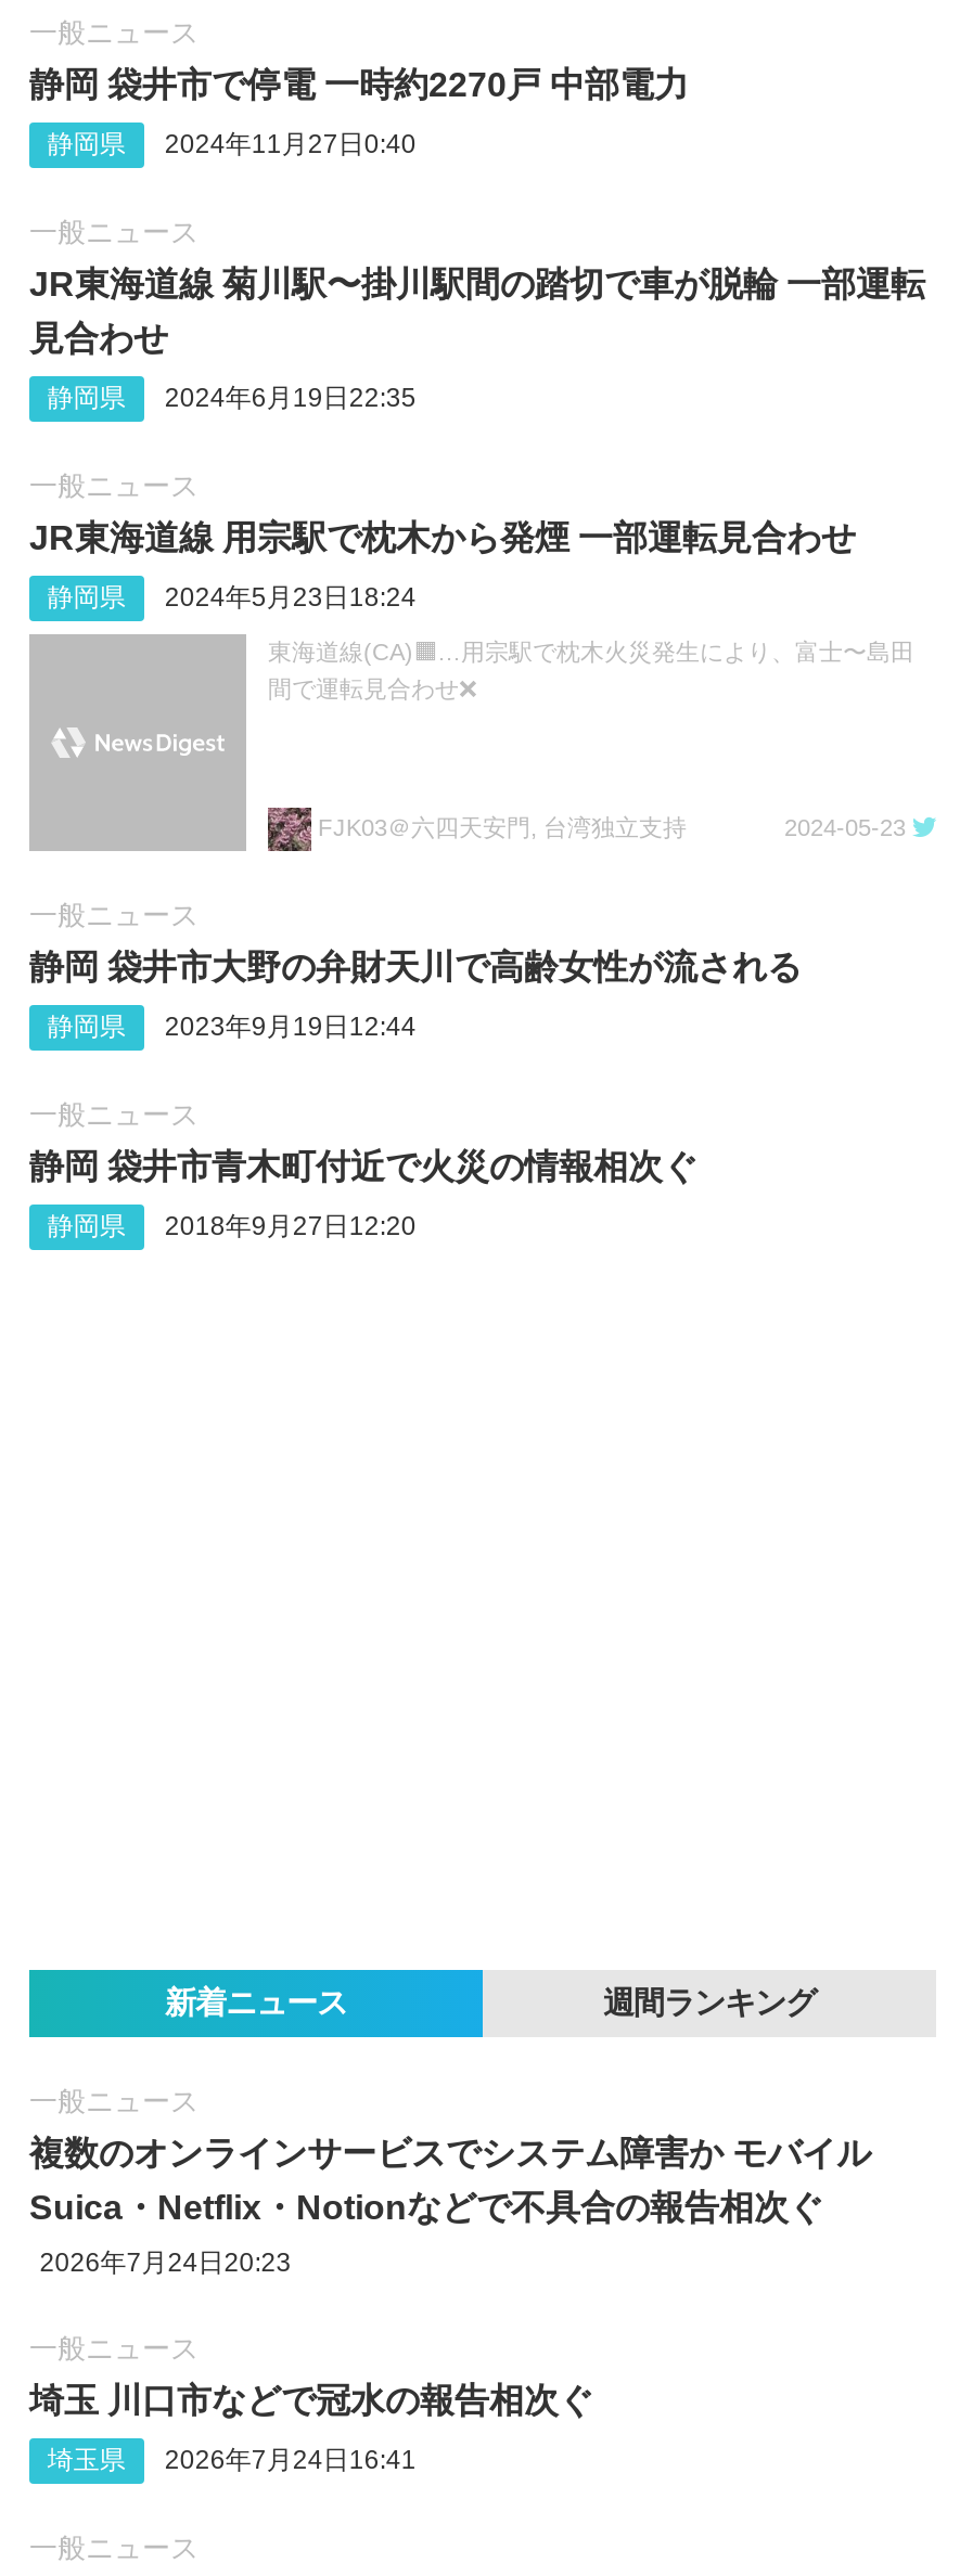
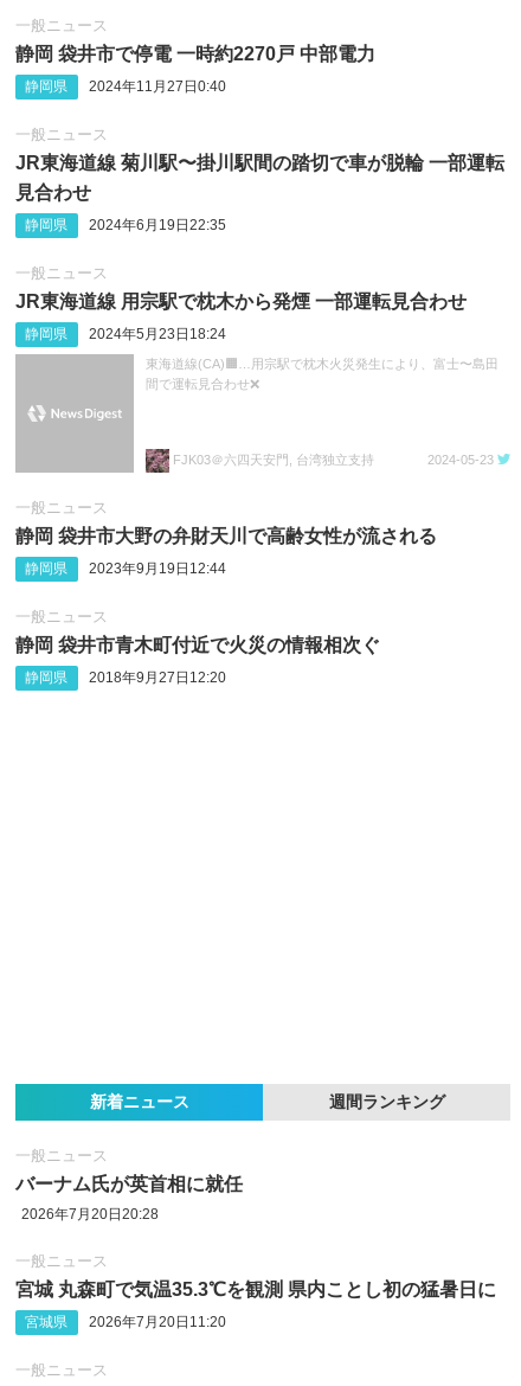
[29,2134,871,2279] 複数のオンラインサービスでシステム障害か モバイル | Suica・Netflix・Notionなどで不具合の報告相次ぐ | 2026年7月24日20:23 -> [15,1173,243,1223] バーナム氏が英首相に就任 | 2026年7月20日20:28
[29,2383,593,2419] 埼玉 川口市などで冠水の報告相次ぐ -> [15,1280,496,1300] 宮城 丸森町で気温35.3℃を観測 県内ことし初の猛暑日に
[48,2445,416,2476] 埼玉県 | 2026年7月24日16:41 -> [25,1314,227,1331] 宮城県 | 2026年7月20日11:20

